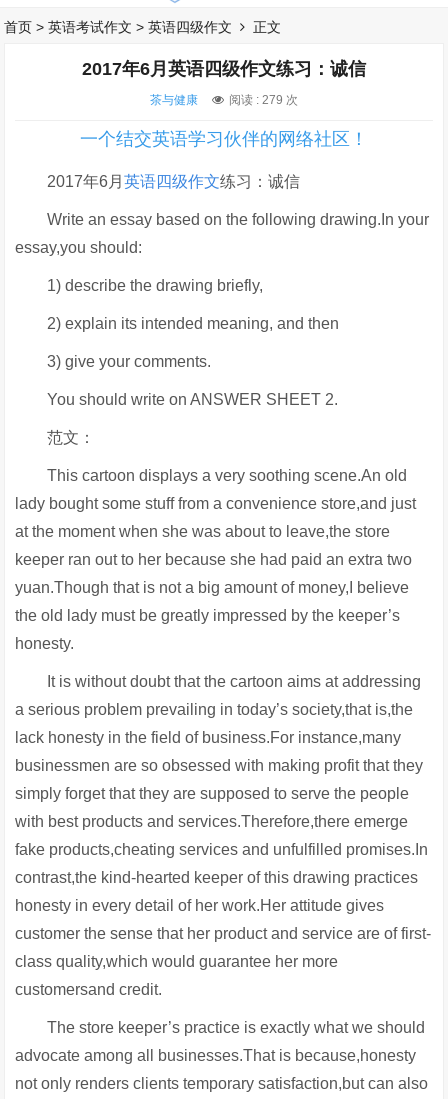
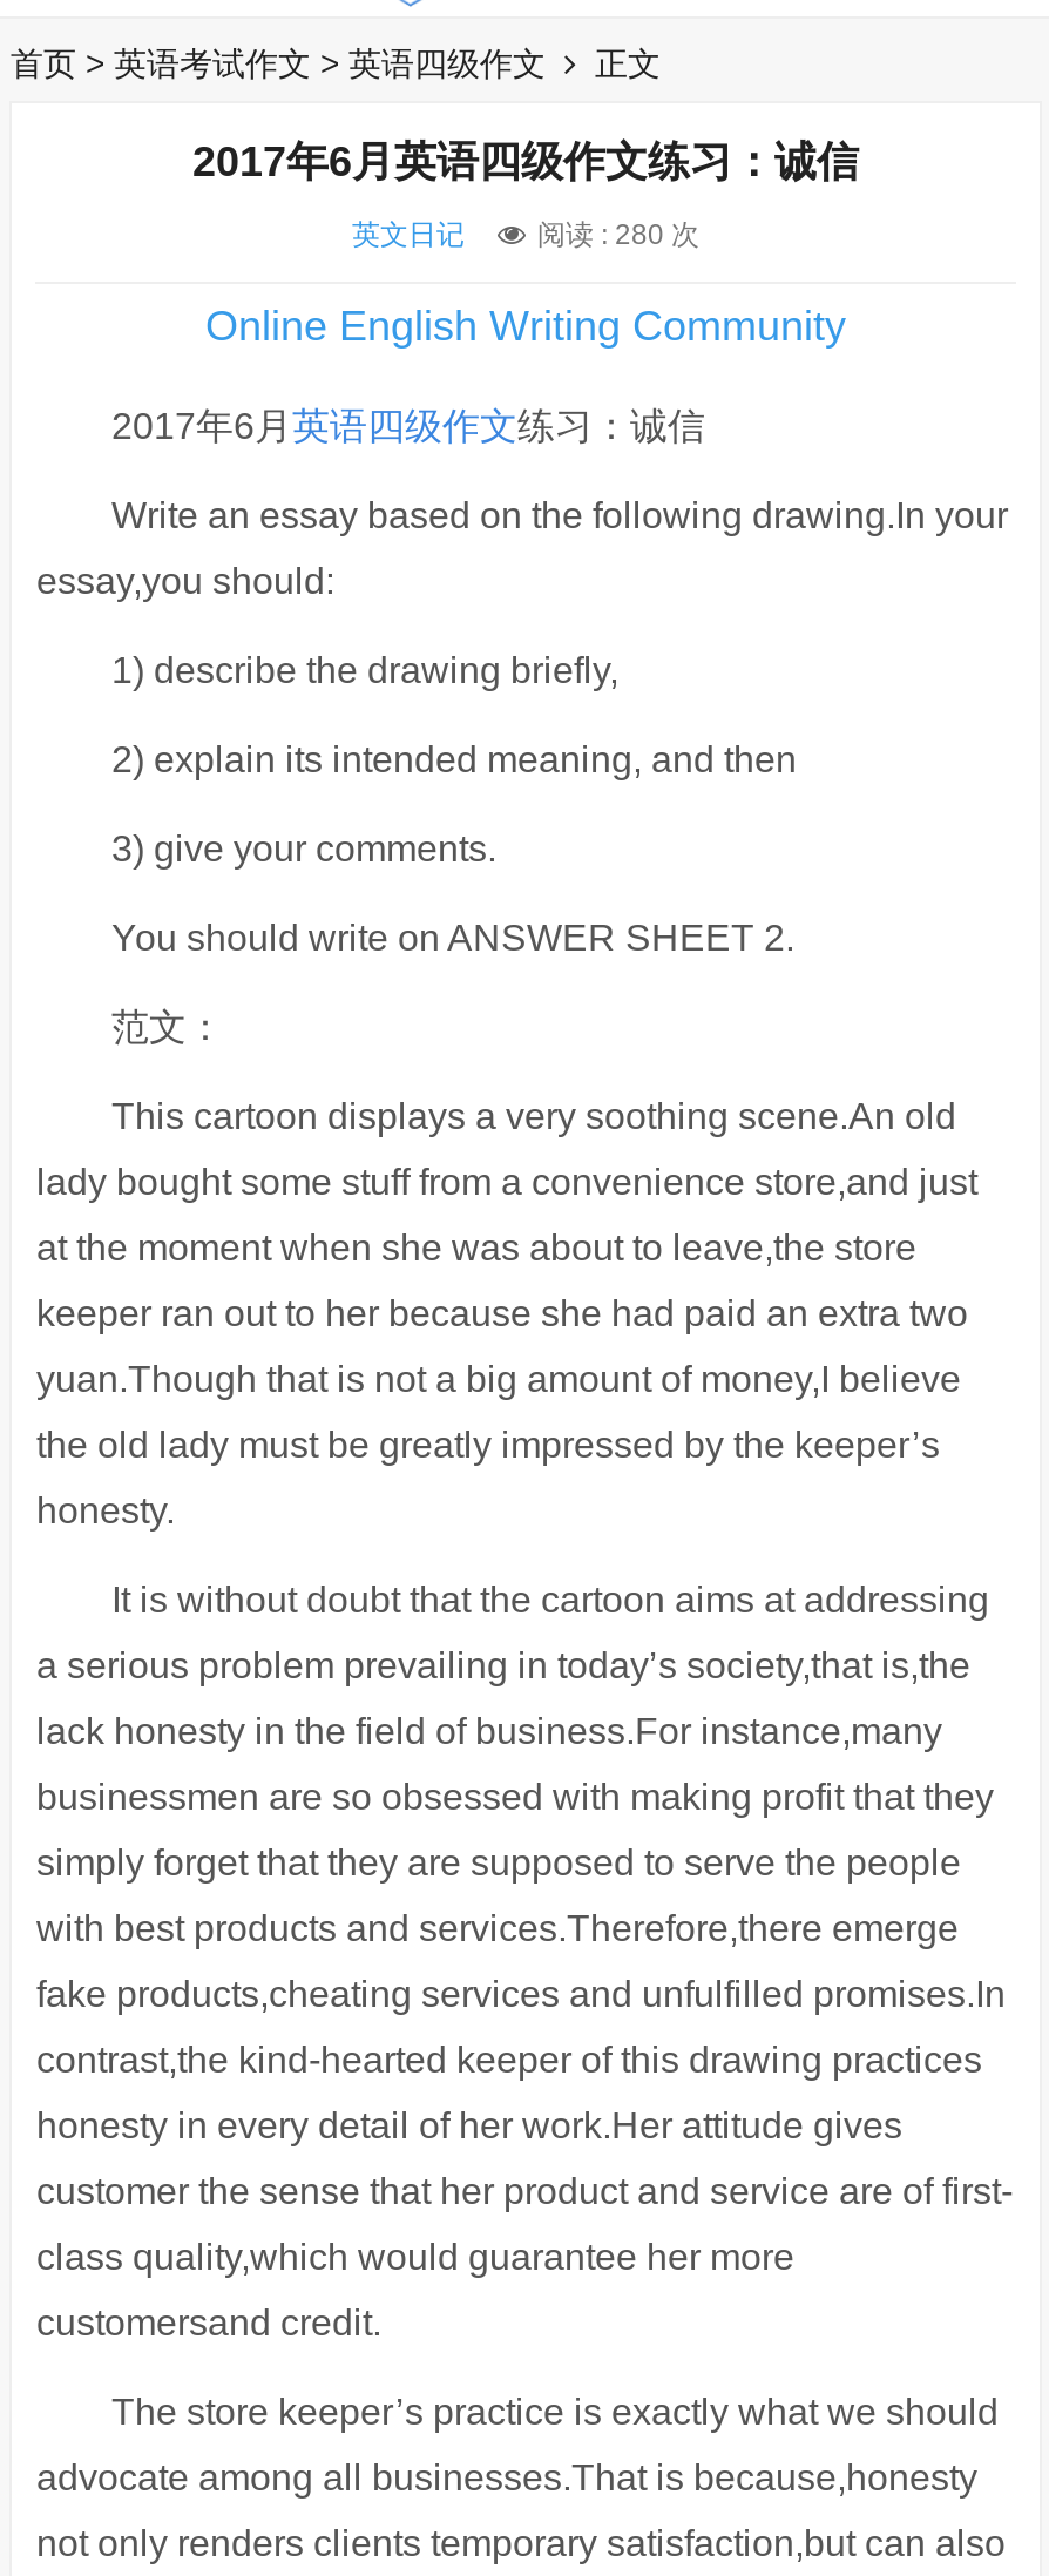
[150,93,298,107] 茶与健康 | 阅读 : 279 次 -> [352,218,699,251] 英文日记 | 阅读 : 280 次
[80,129,368,149] 一个结交英语学习伙伴的网络社区！ -> [205,303,846,350] Online English Writing Community

